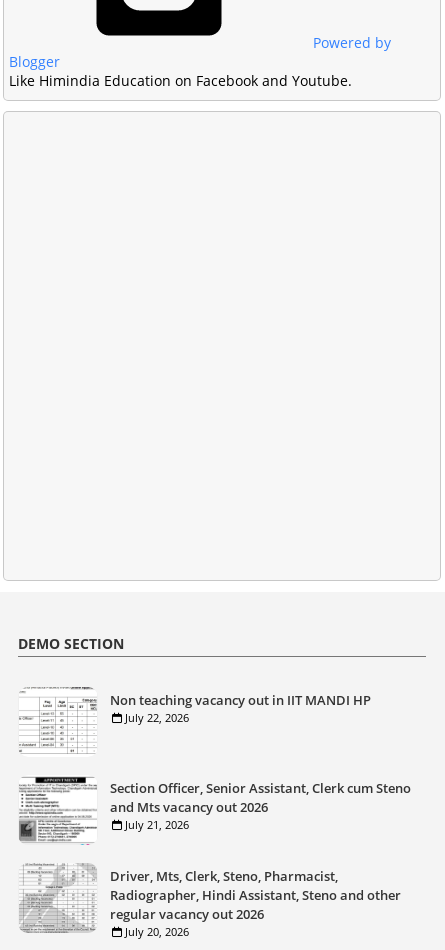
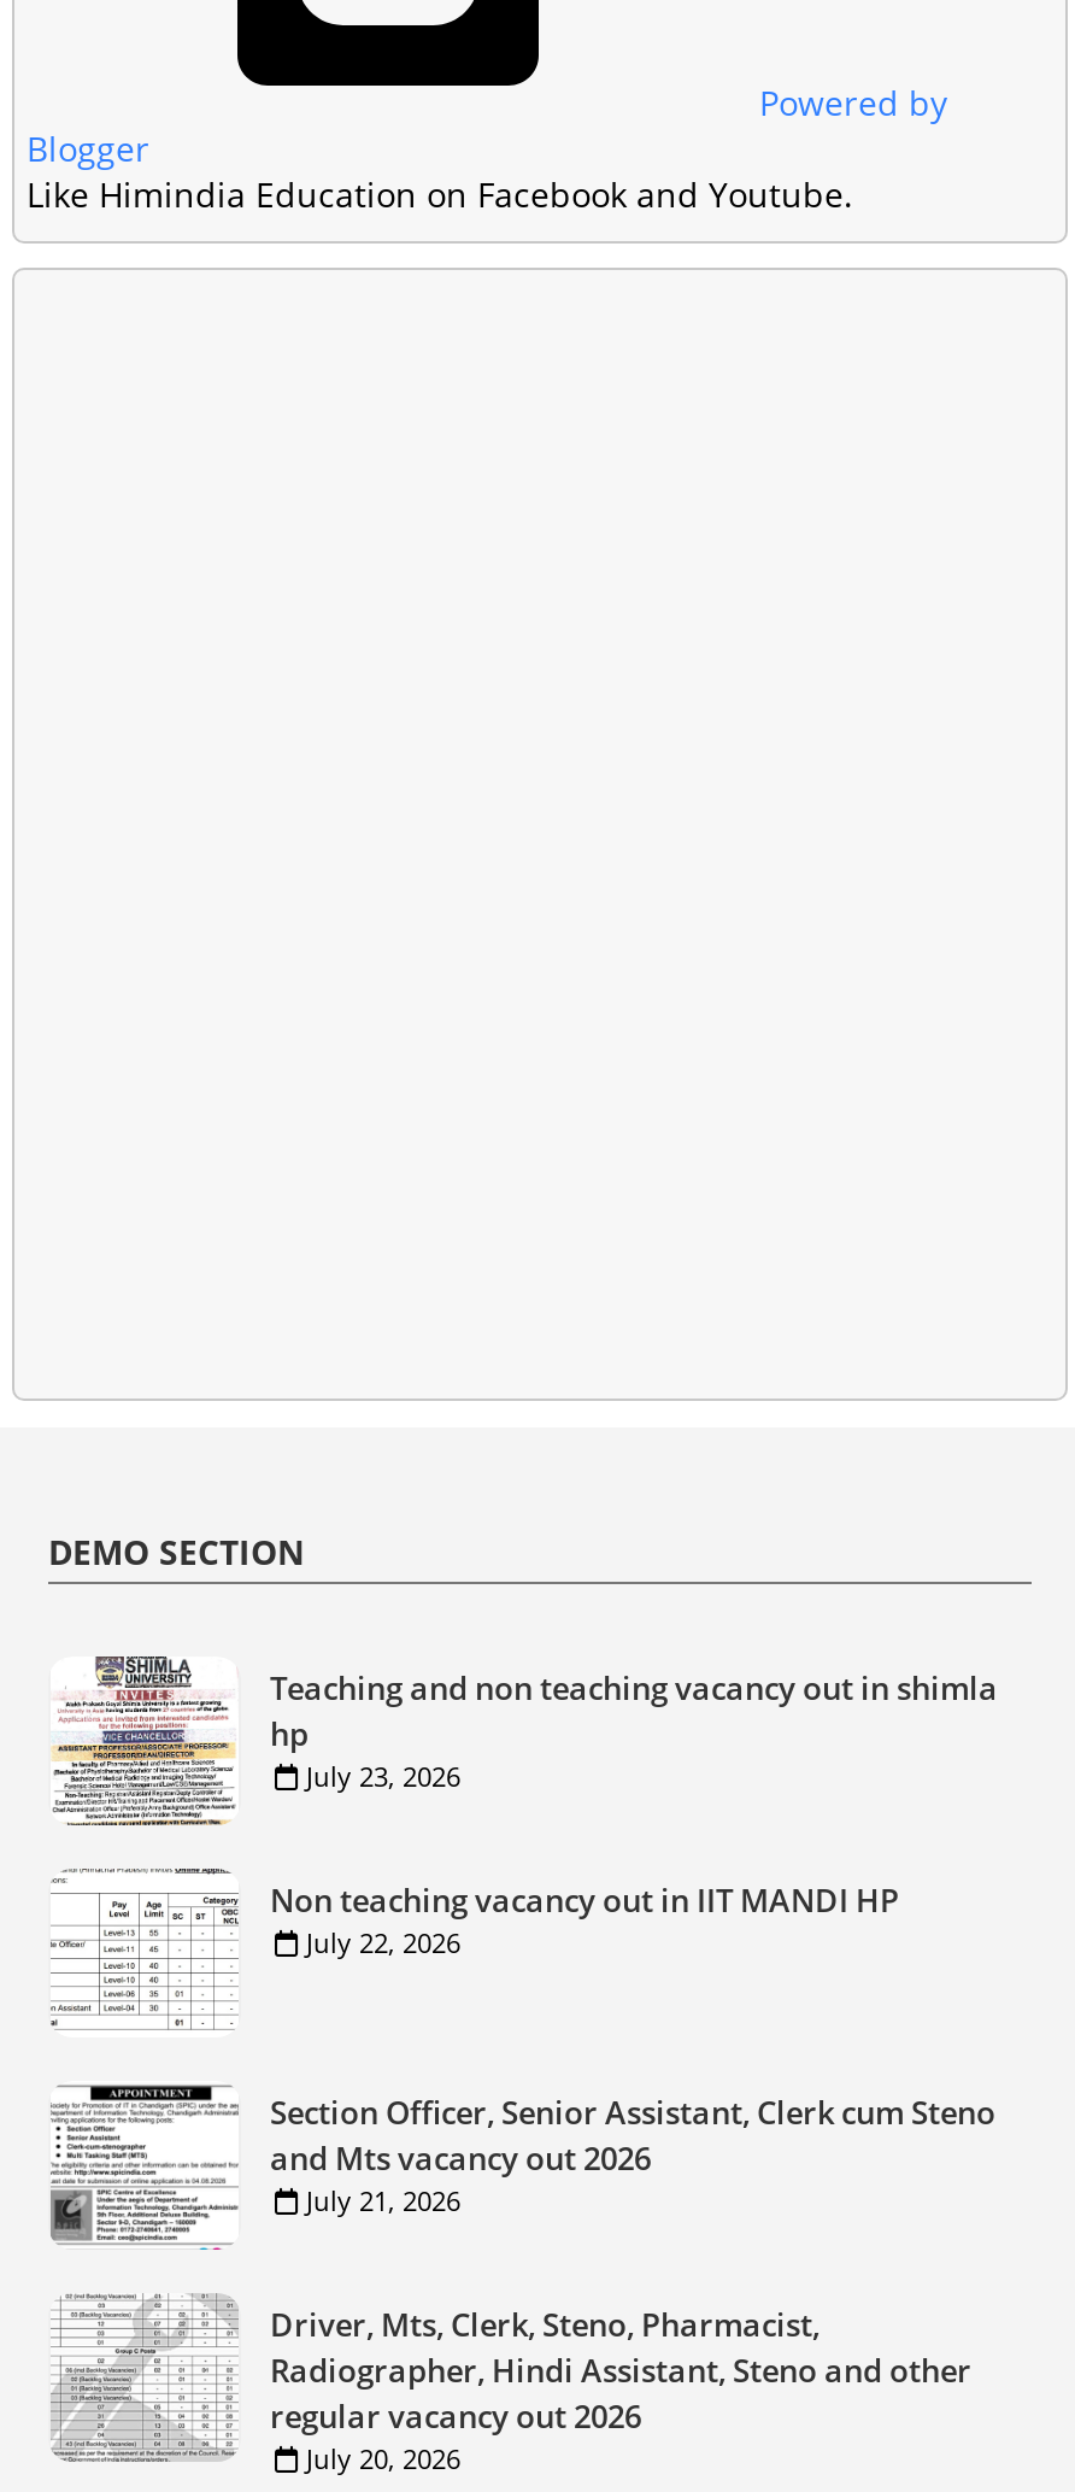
none -> [53,1657,998,1828] [image] | Teaching and non teaching vacancy out in shimla | hp | July 23, 2026

